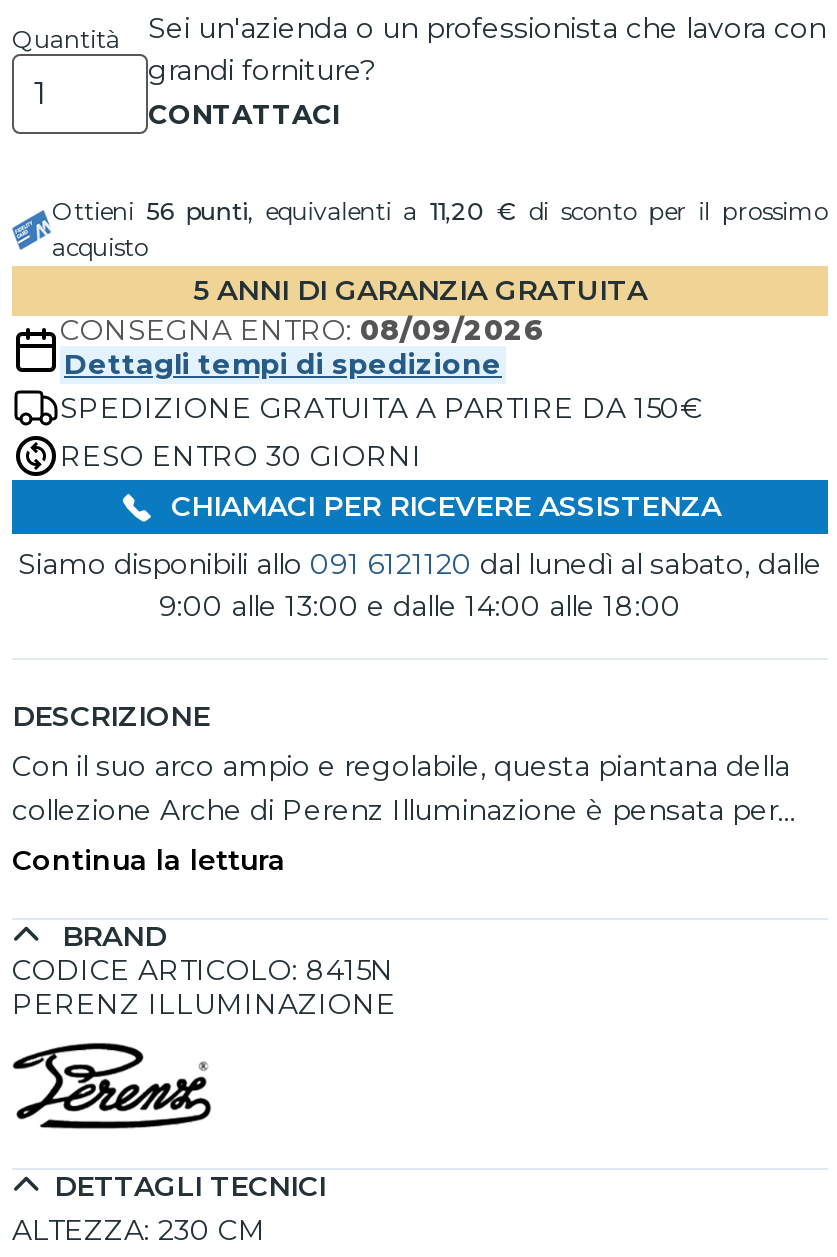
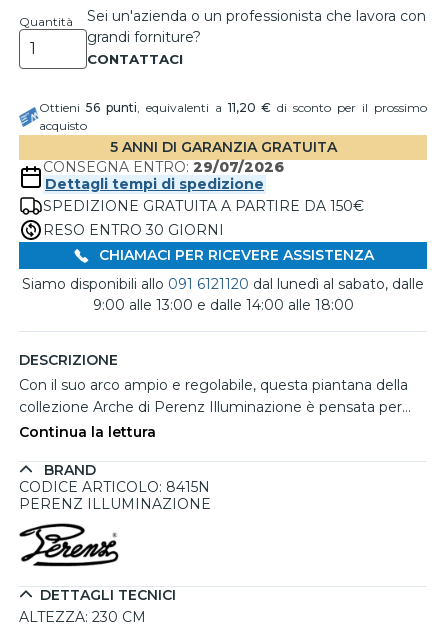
[60,312,544,348] CONSEGNA ENTRO: 08/09/2026 -> [43,158,284,176] CONSEGNA ENTRO: 29/07/2026

